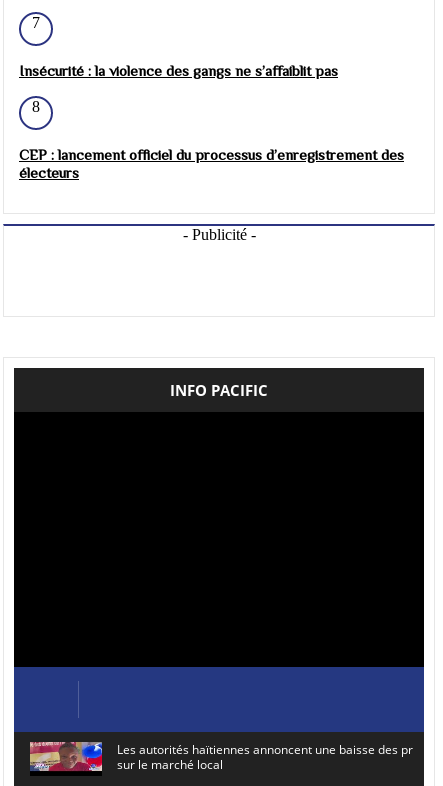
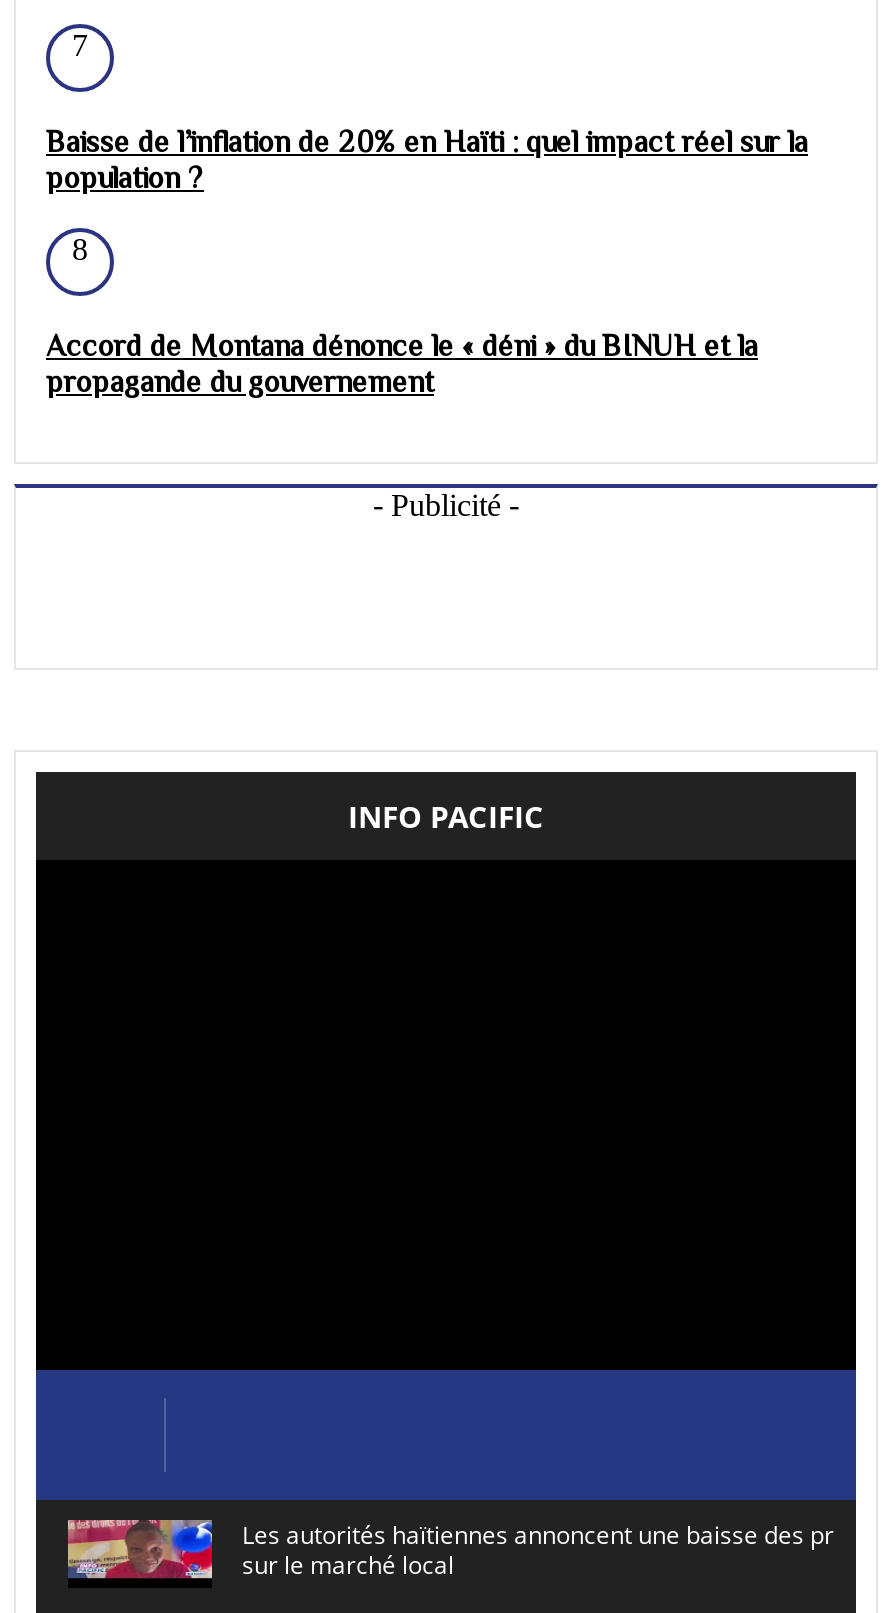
[19,62,338,79] Insécurité : la violence des gangs ne s’affaiblit pas -> [46,124,808,194] Baisse de l’inflation de 20% en Haïti : quel impact réel sur la | population ?
[19,146,404,181] CEP : lancement officiel du processus d’enregistrement des | électeurs -> [46,328,758,398] Accord de Montana dénonce le « déni » du BINUH et la | propagande du gouvernement

